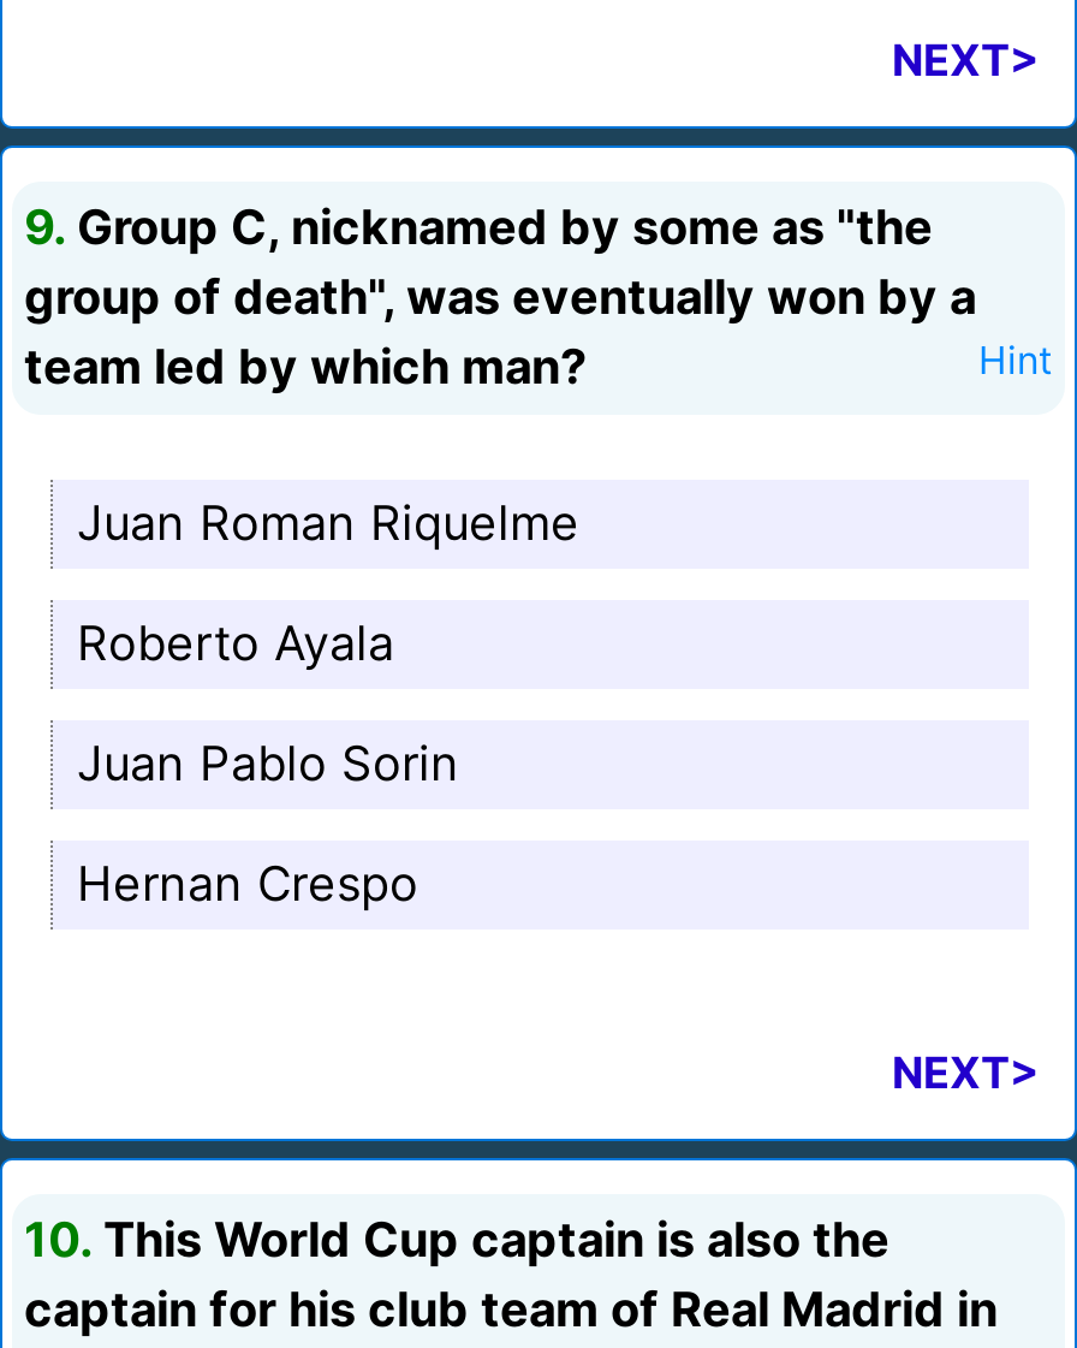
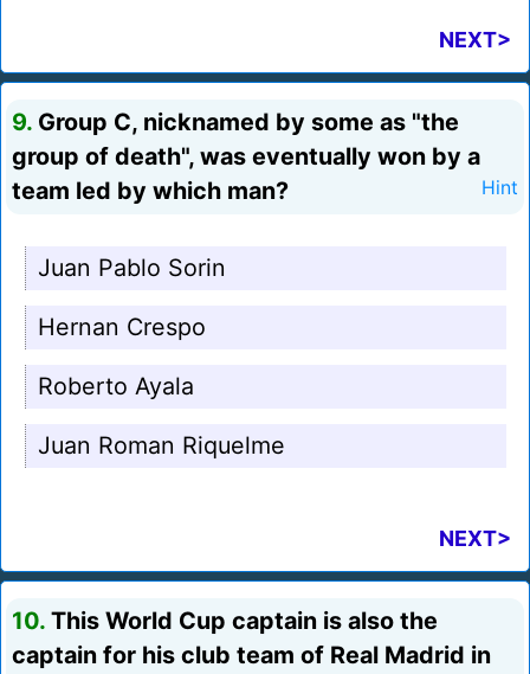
moved [77,494,579,672] -> [38,372,285,460]: Roberto Ayala | Juan Roman Riquelme
moved [77,735,459,913] -> [38,253,226,341]: Juan Pablo Sorin | Hernan Crespo

